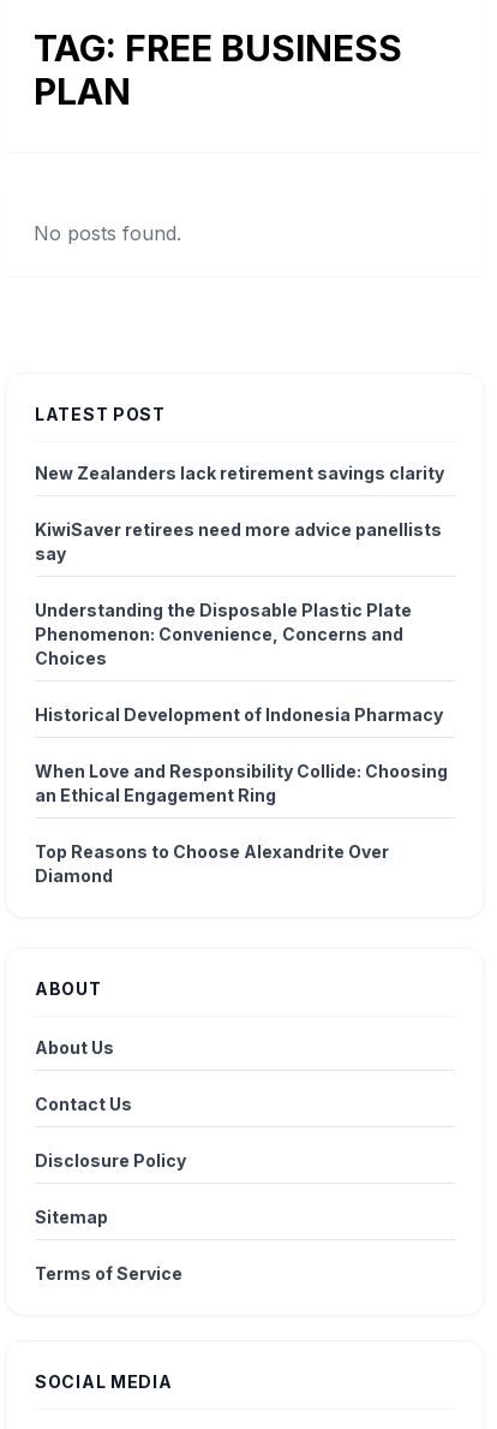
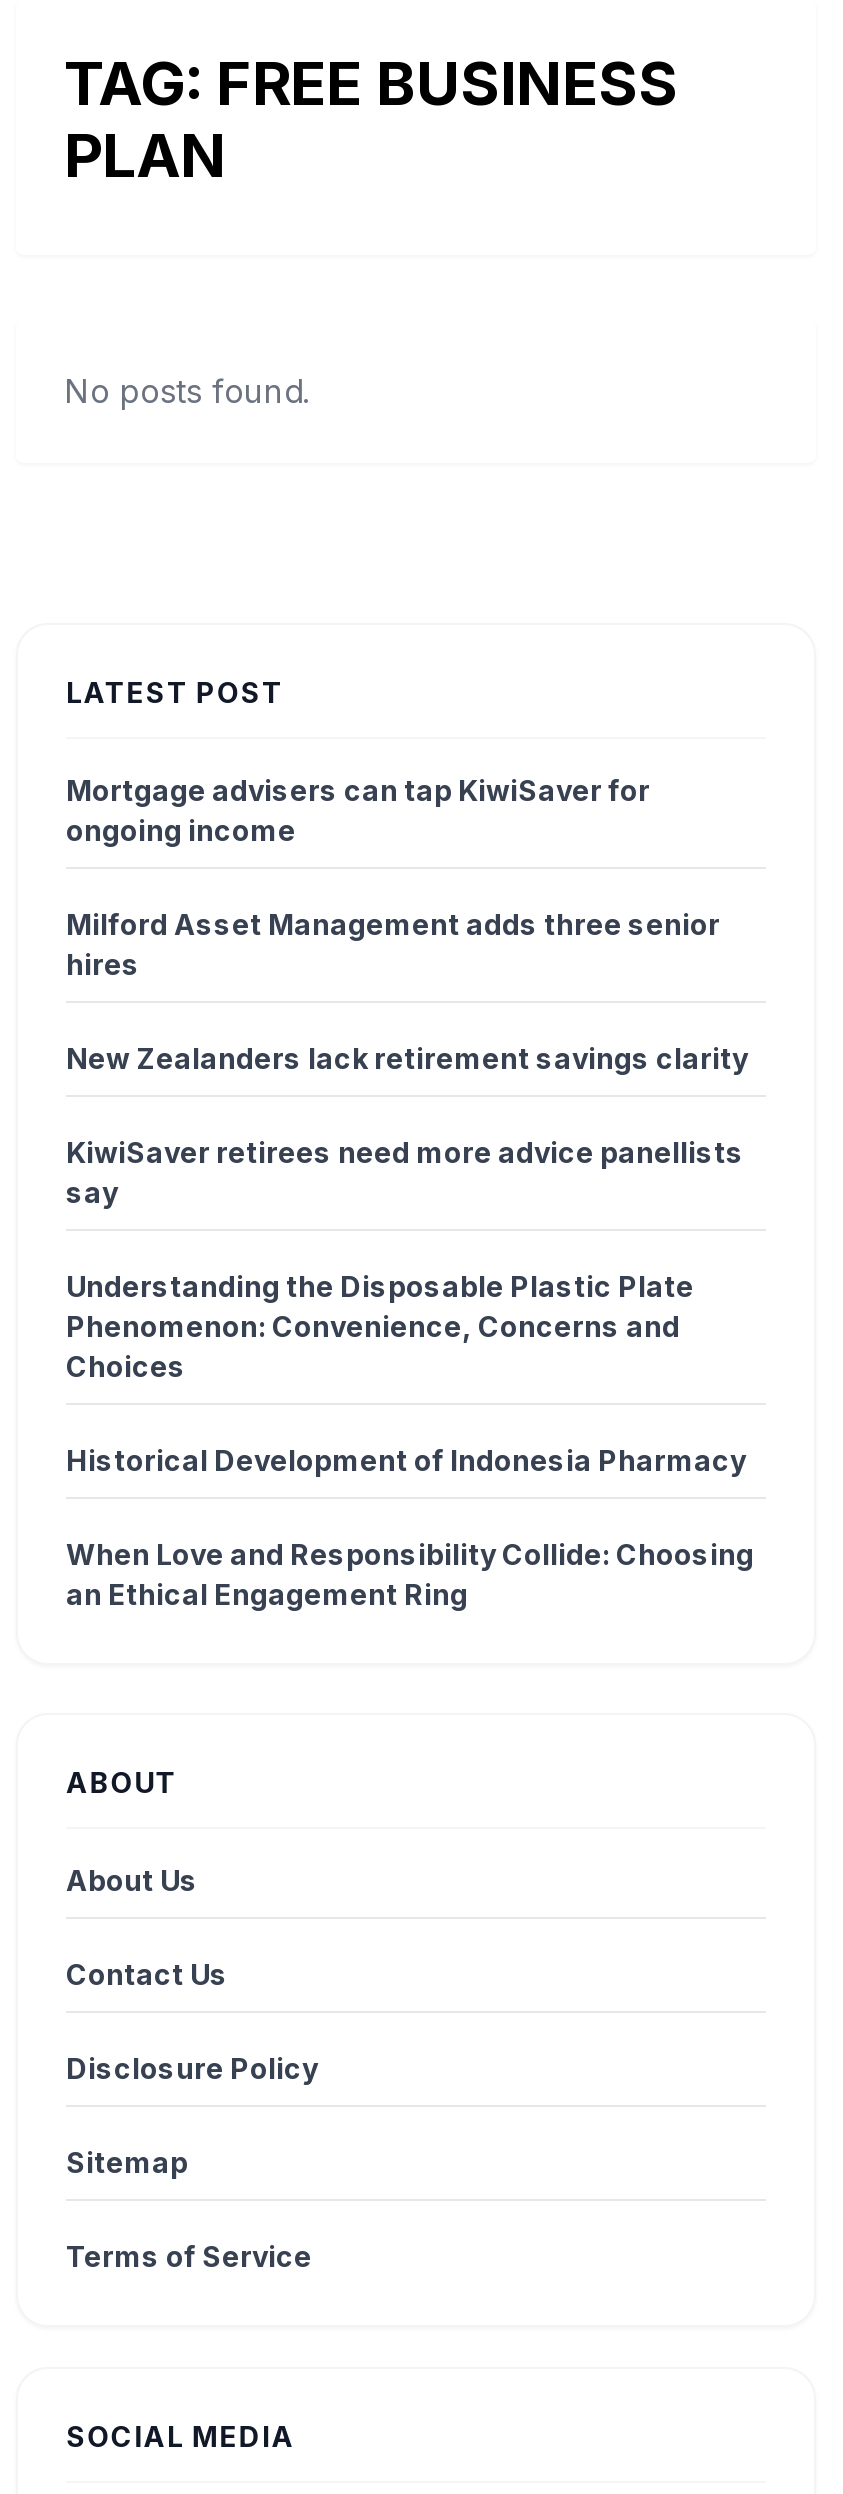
none -> [66,773,720,981] Mortgage advisers can tap KiwiSaver for | ongoing income | Milford Asset Management adds three senior | hires
moved [35,463,448,805] -> [66,1041,754,1611]: New Zealanders lack retirement savings clarity | KiwiSaver retirees need more advice panellists | say | ... | When Love and Responsibility Collide: Choosing | an Ethical Engagement Ring
[35,841,389,886] Top Reasons to Choose Alexandrite Over | Diamond -> none

